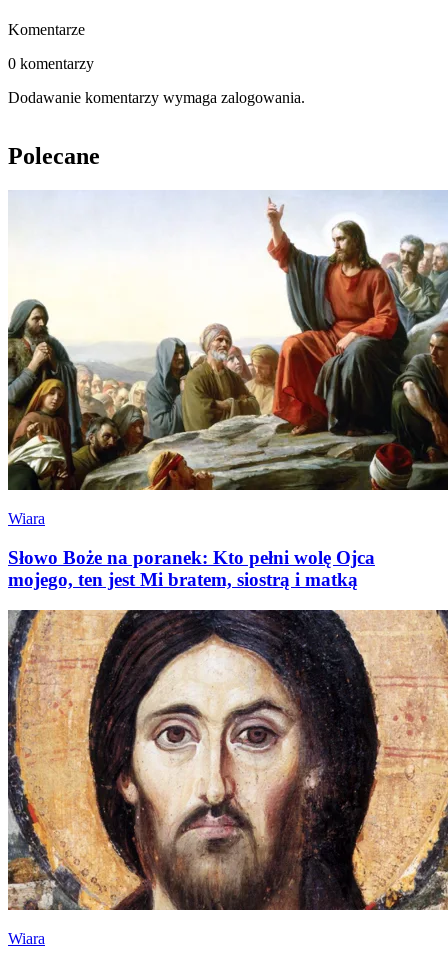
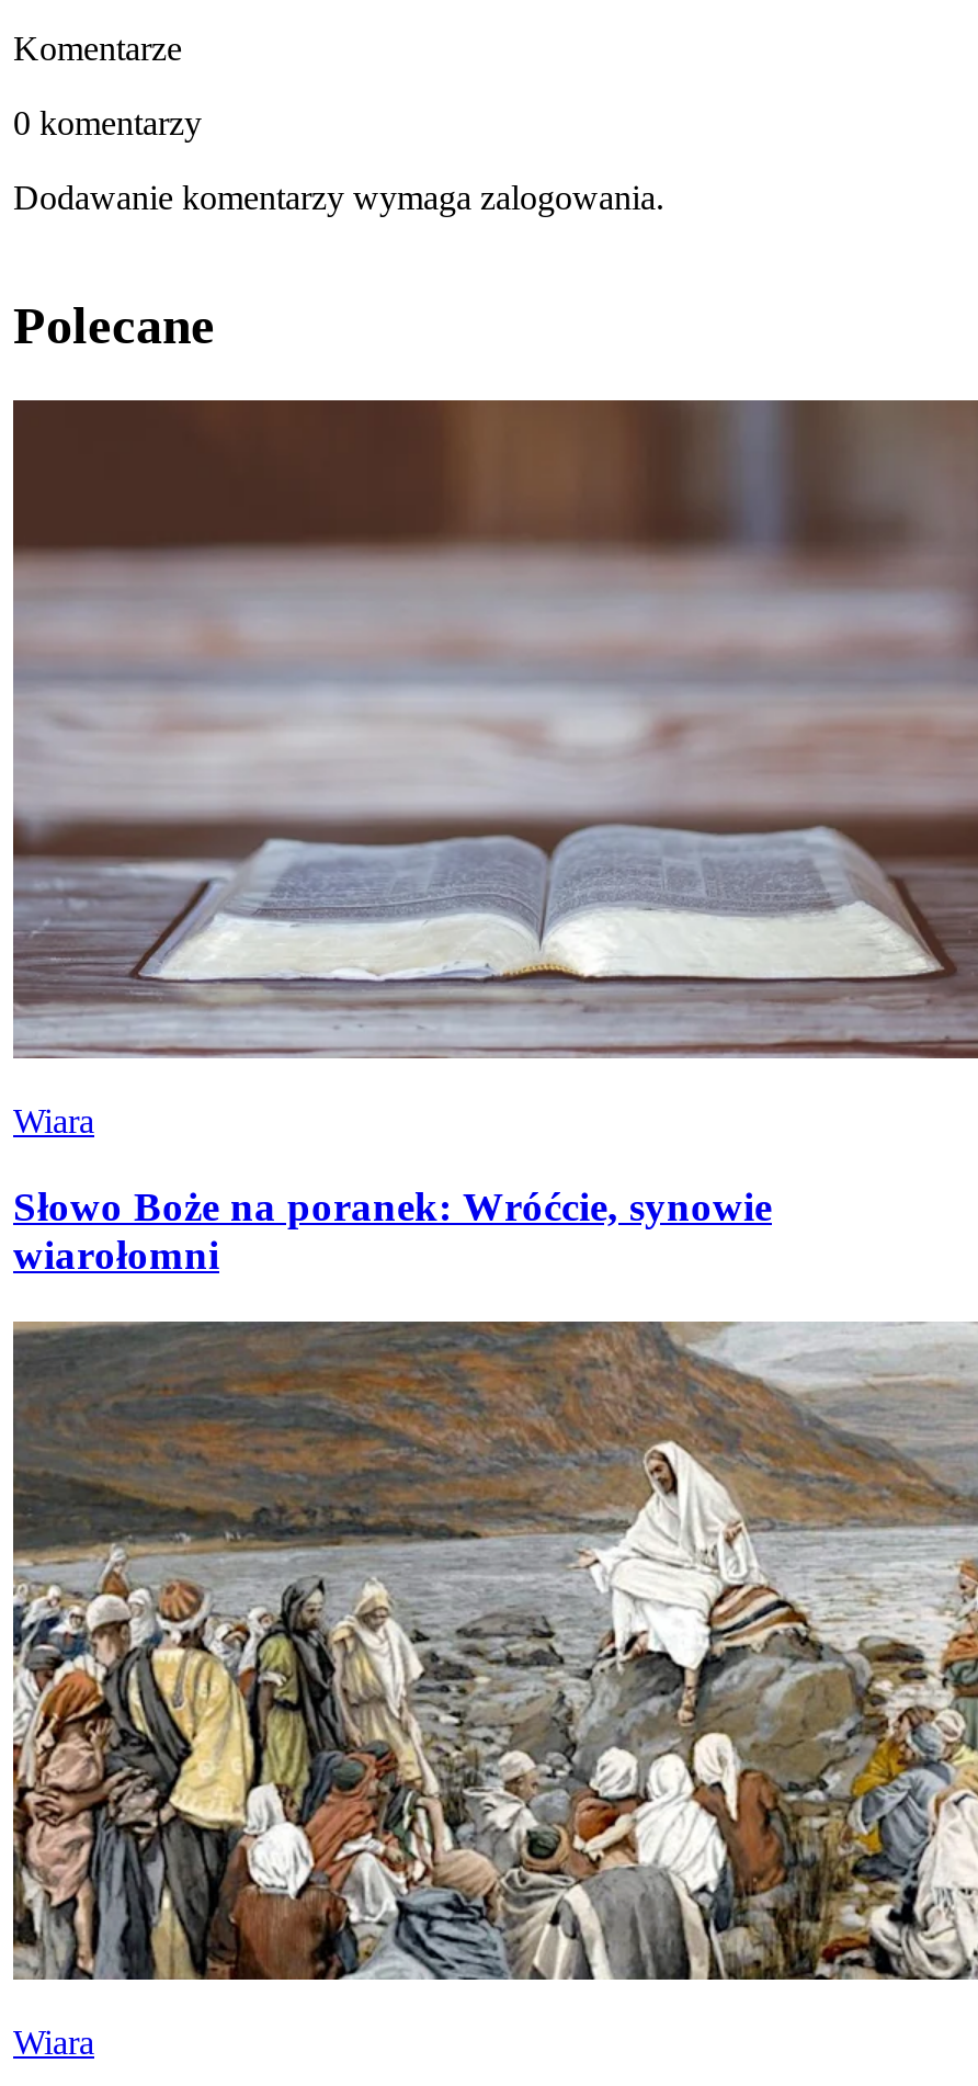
[7,190,445,491] [image] -> [11,398,971,1061] [image]
[8,547,375,590] Słowo Boże na poranek: Kto pełni wolę Ojca | mojego, ten jest Mi bratem, siostrą i matką -> [13,1184,772,1278] Słowo Boże na poranek: Wróćcie, synowie | wiarołomni
[7,609,445,911] [image] -> [11,1319,971,1982] [image]

